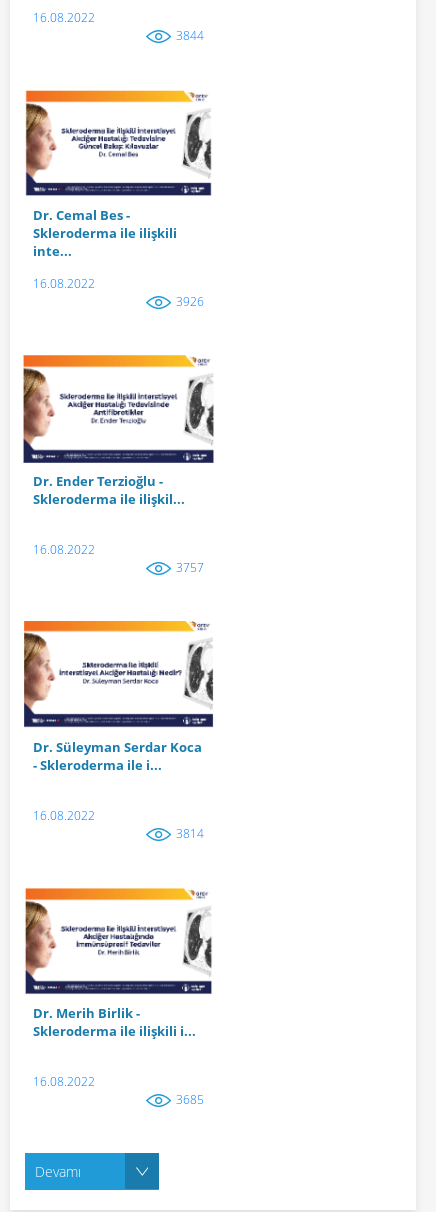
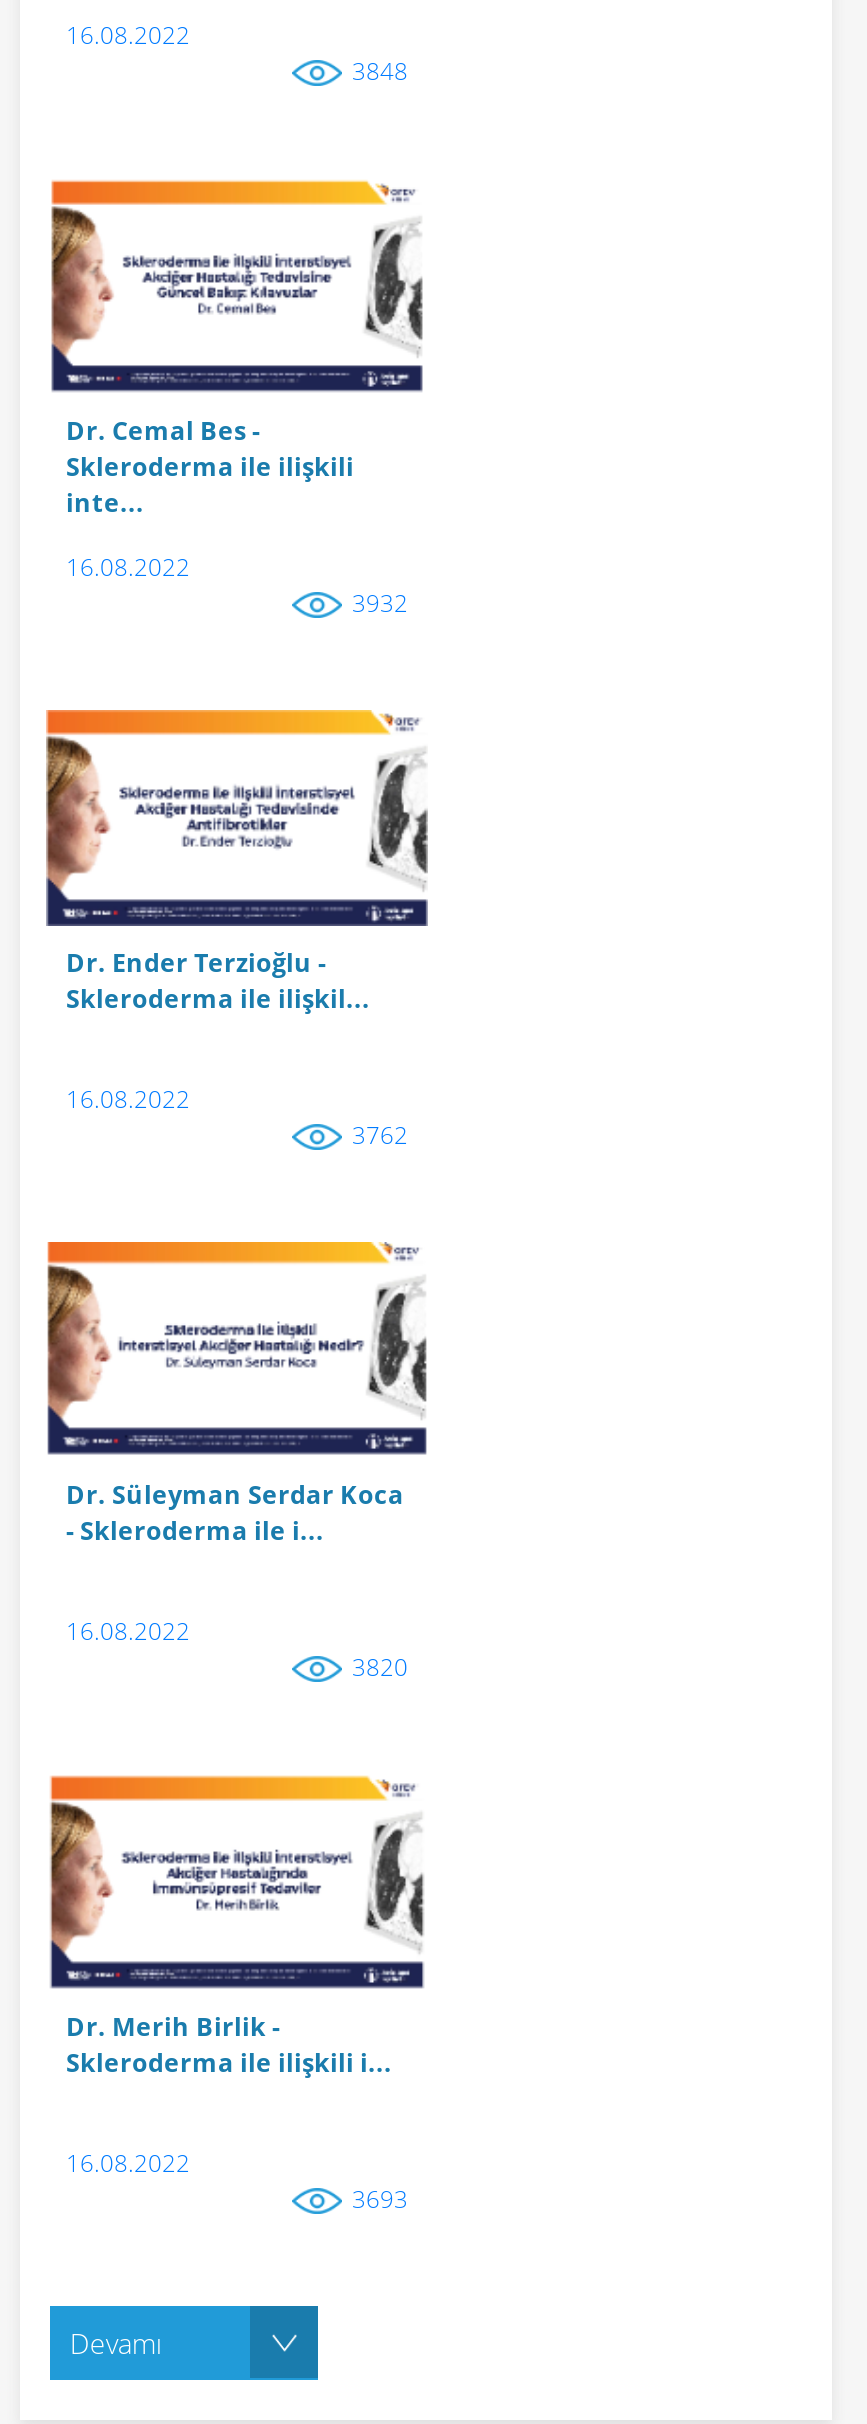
[176,27,204,44] 3844 -> [352,53,408,87] 3848
[176,293,204,310] 3926 -> [352,585,408,619] 3932
[176,559,204,576] 3757 -> [352,1117,408,1151] 3762
[176,825,204,842] 3814 -> [352,1649,408,1683] 3820
[176,1091,204,1108] 3685 -> [352,2181,408,2215] 3693

